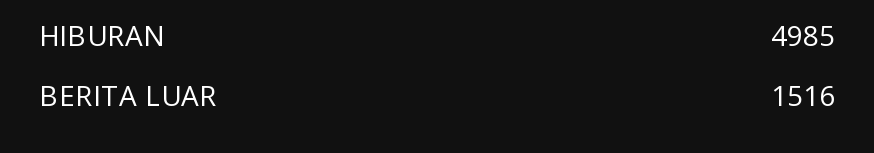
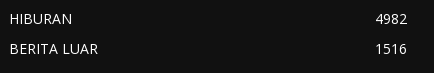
[771,16,835,54] 4985 -> [375,9,407,28] 4982

